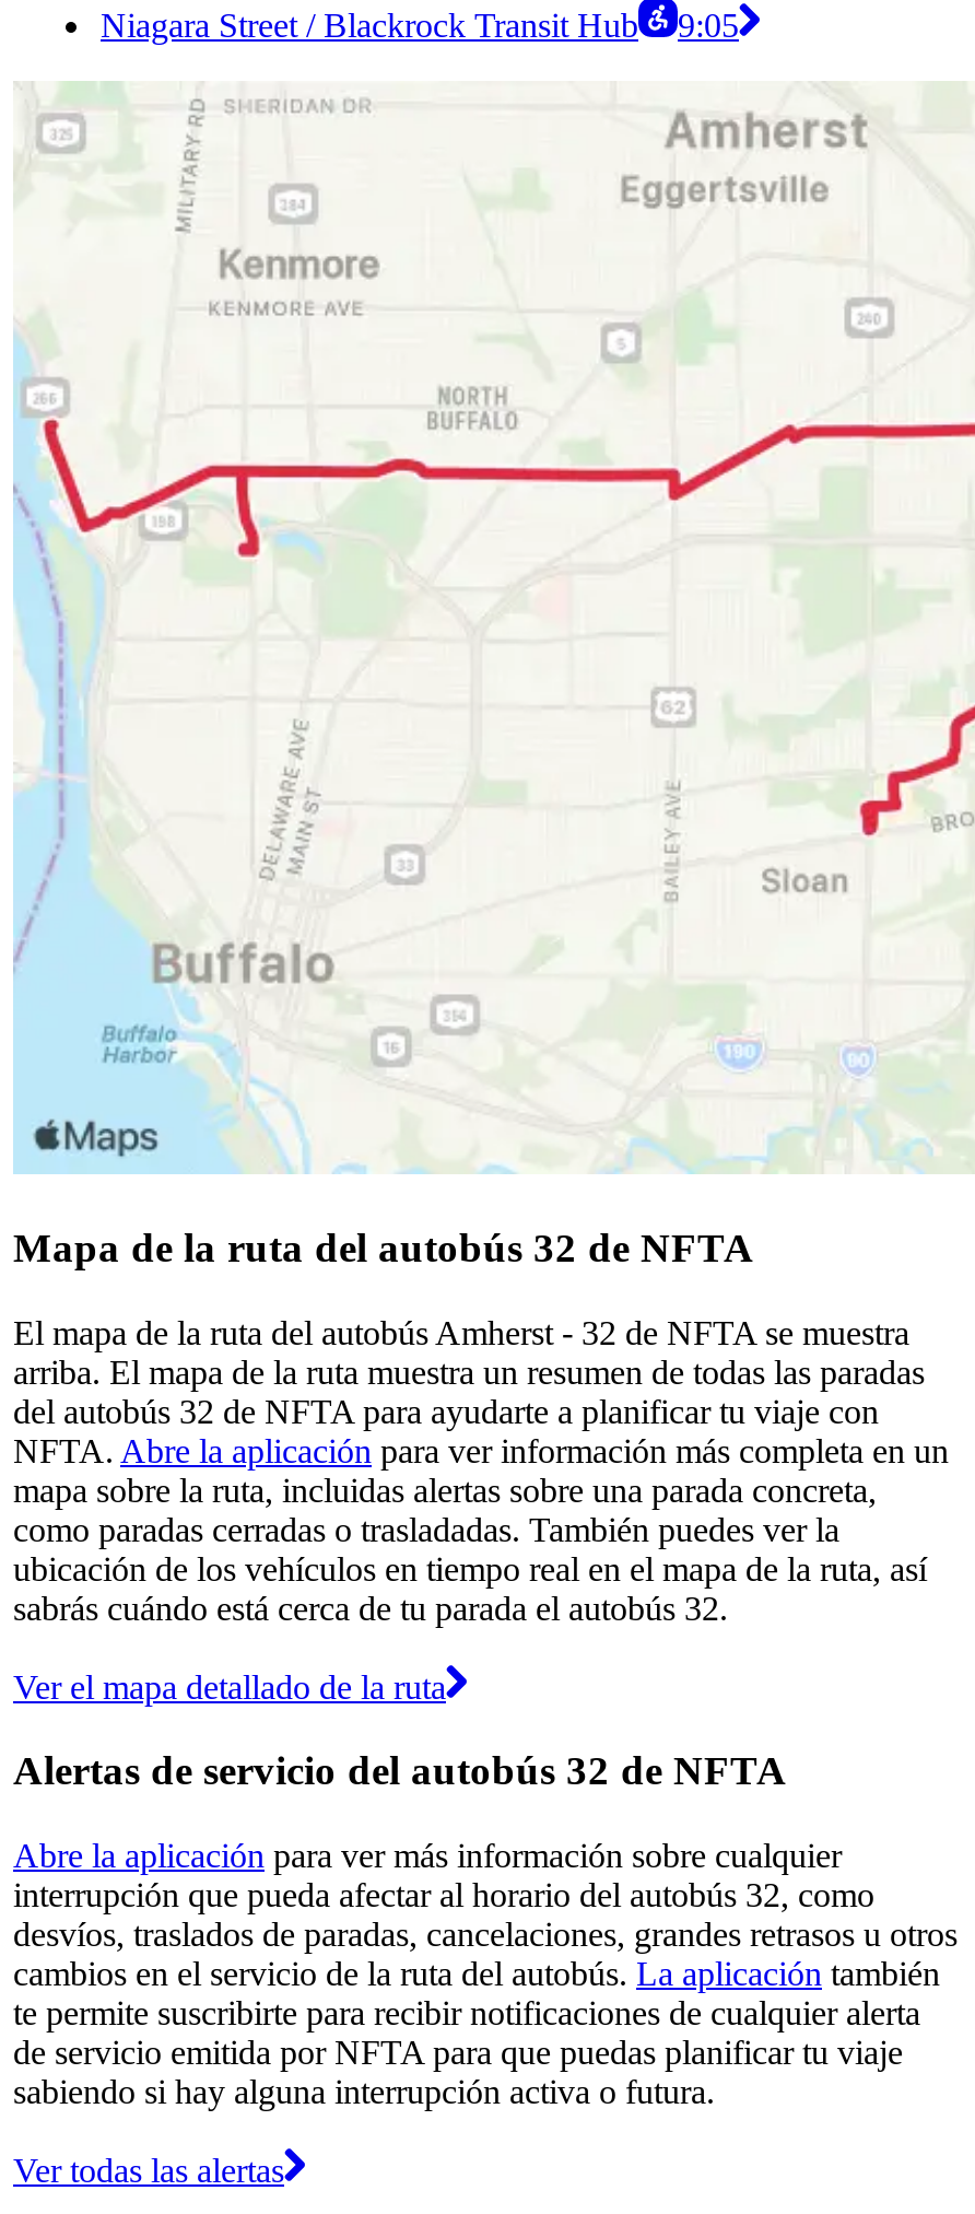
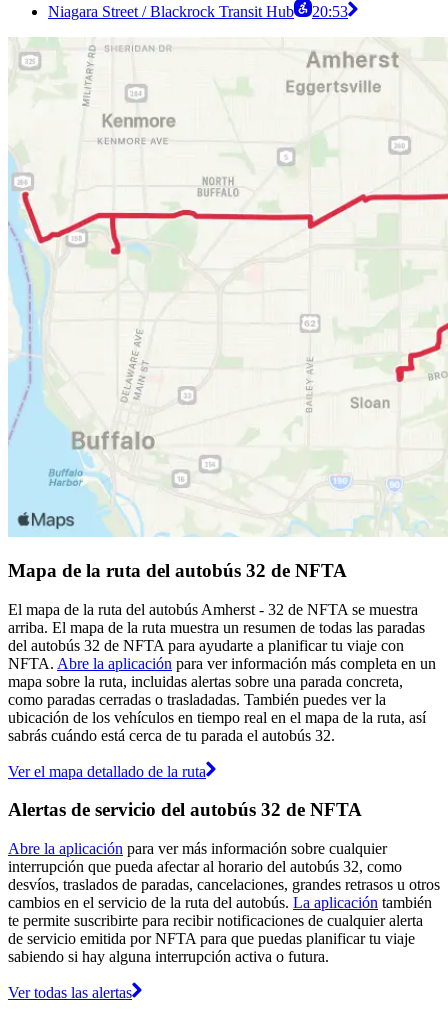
[101,7,739,44] Niagara Street / Blackrock Transit Hub 9:05 -> [48,3,348,20] Niagara Street / Blackrock Transit Hub 20:53

